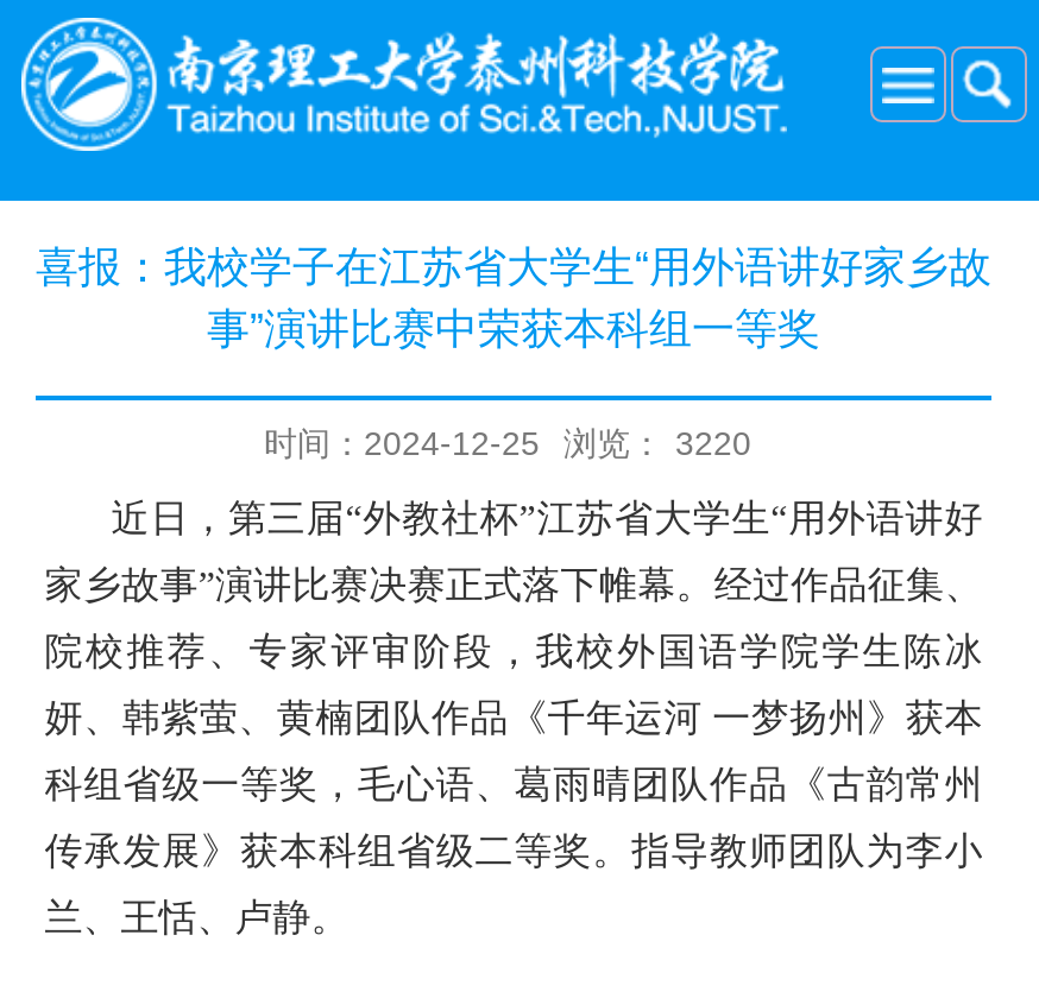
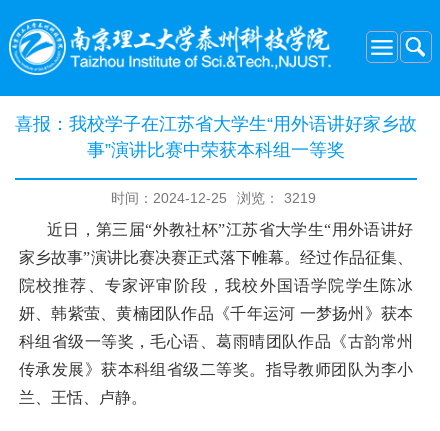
[264,424,751,462] 时间：2024-12-25 浏览： 3220 -> [111,190,316,206] 时间：2024-12-25 浏览： 3219

